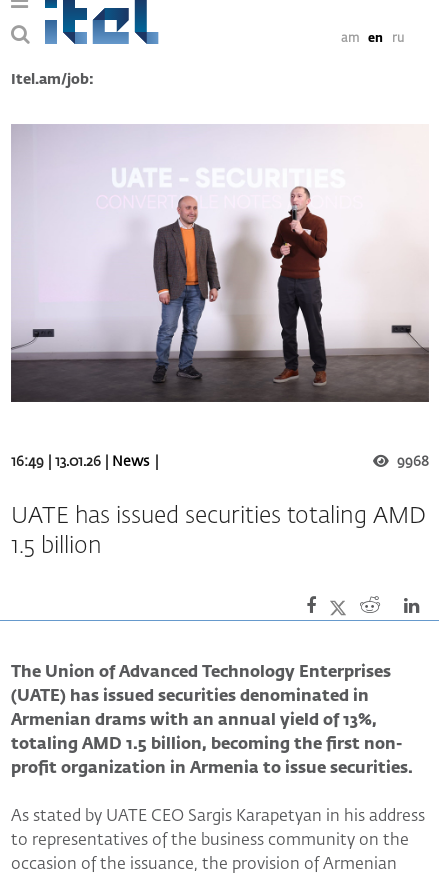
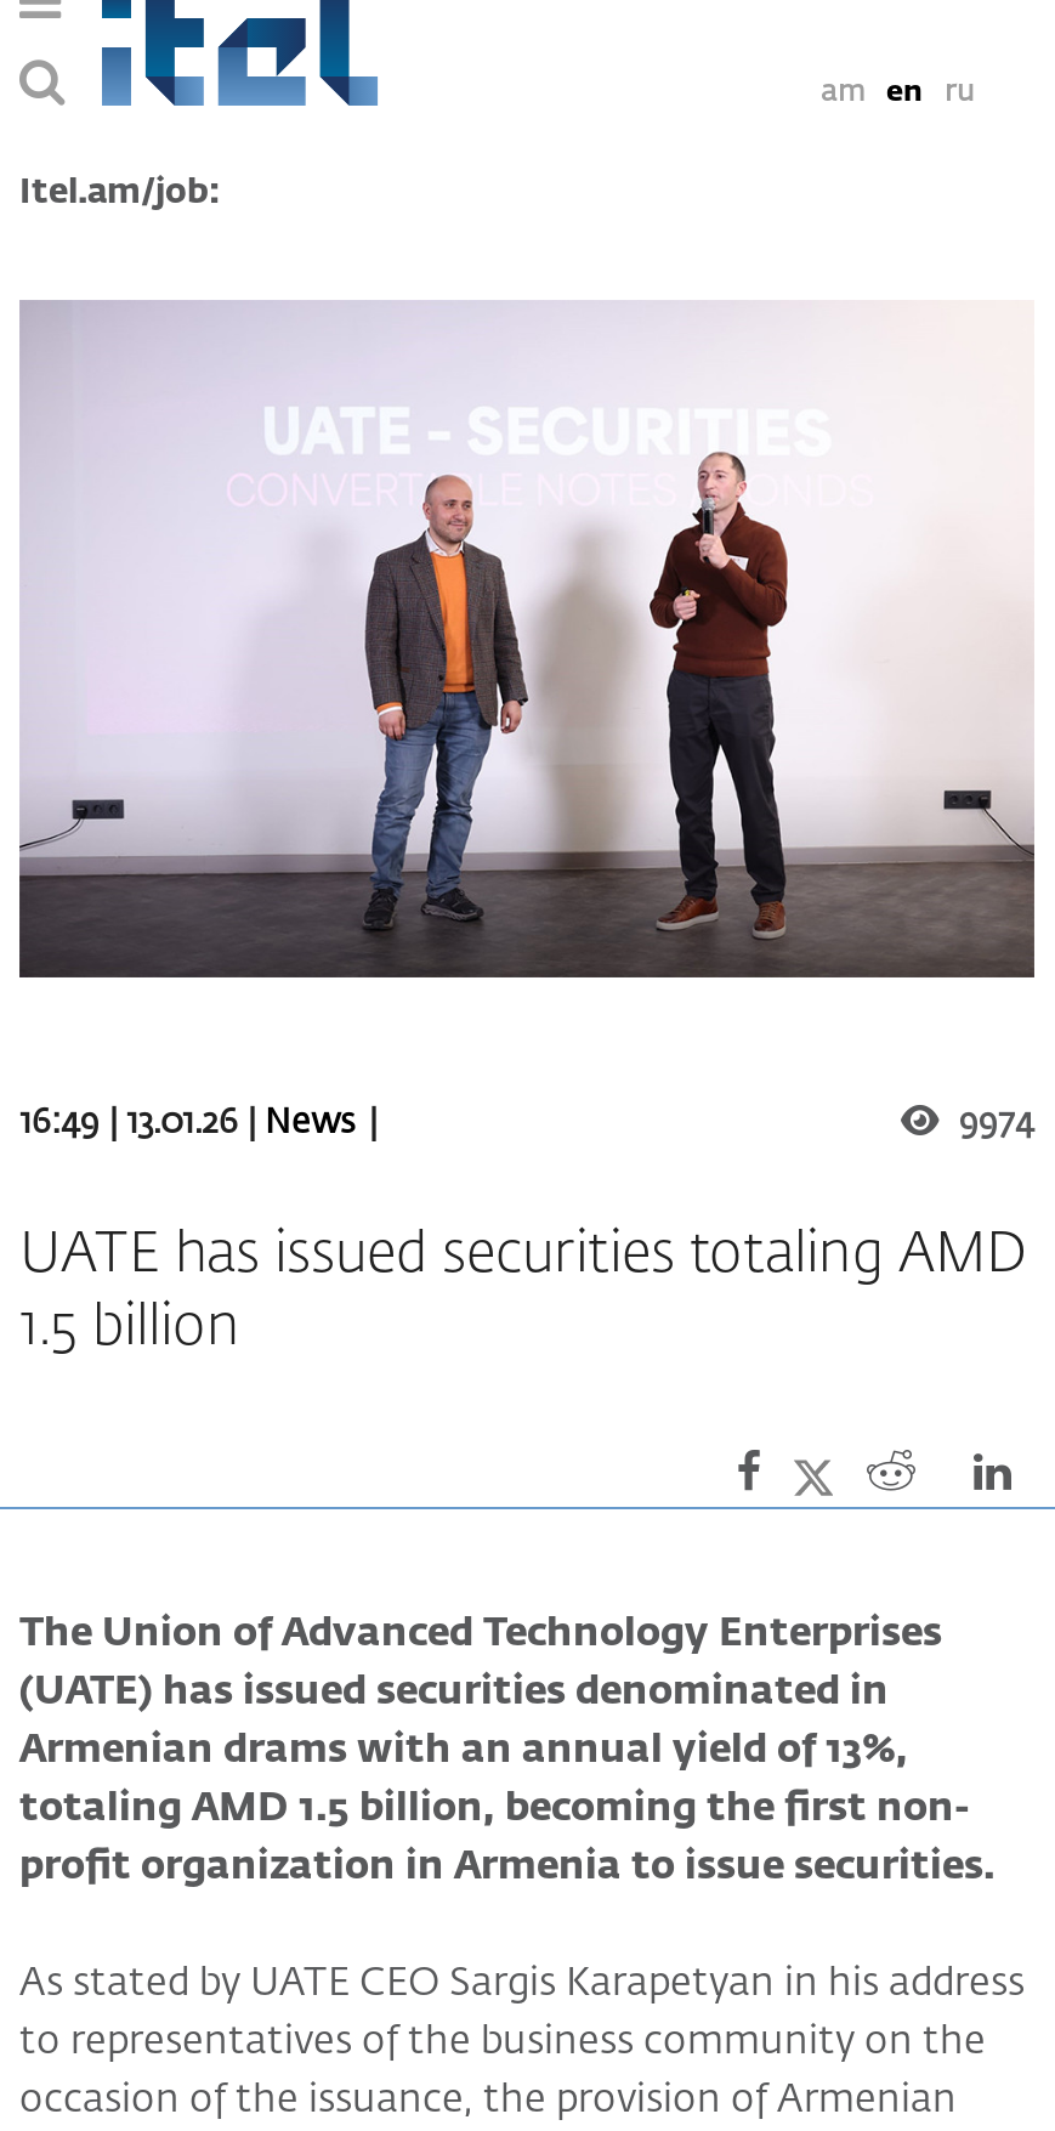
[393,455,429,469] 9968 -> [949,1106,1034,1140] 9974

